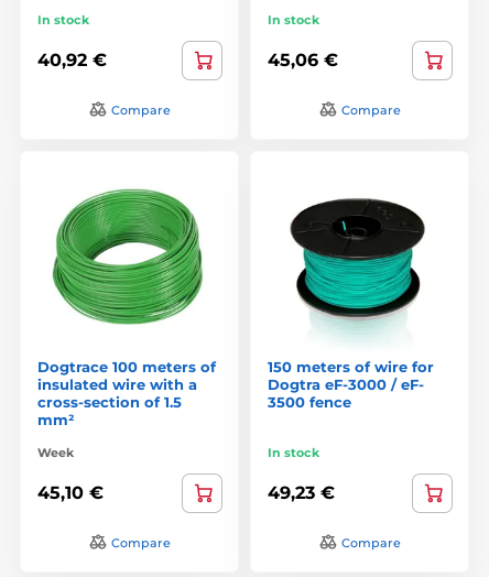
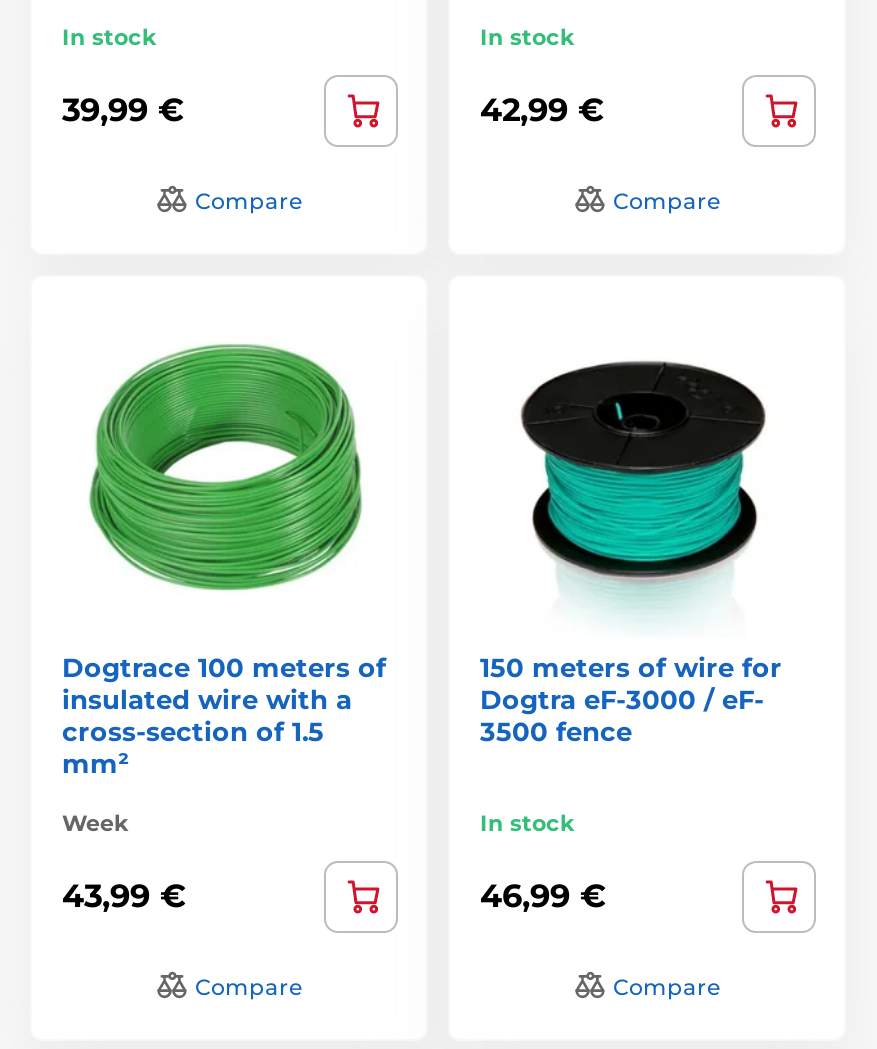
[37,50,107,70] 40,92 € -> [62,91,184,129] 39,99 €
[268,50,338,70] 45,06 € -> [480,91,604,129] 42,99 €
[37,482,104,503] 45,10 € -> [62,877,186,915] 43,99 €
[268,482,335,503] 49,23 € -> [480,877,606,915] 46,99 €

